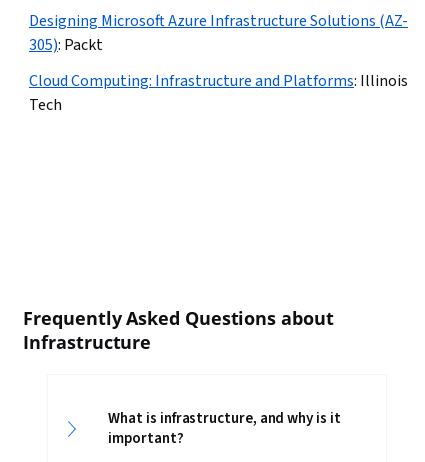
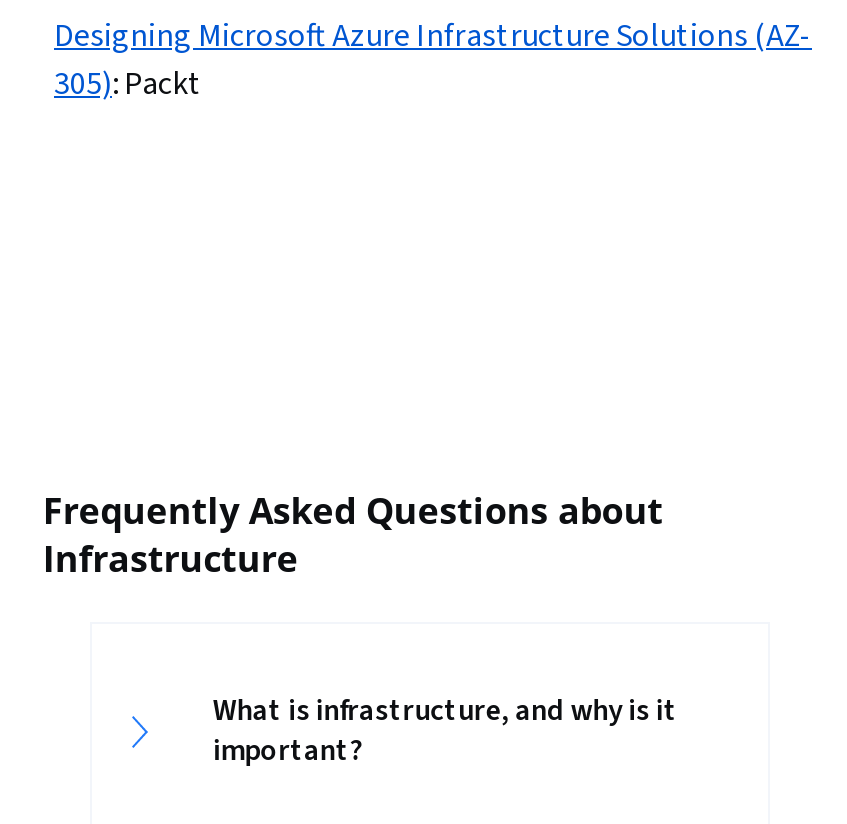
[29,70,408,116] Cloud Computing: Infrastructure and Platforms: Illinois | Tech -> none

